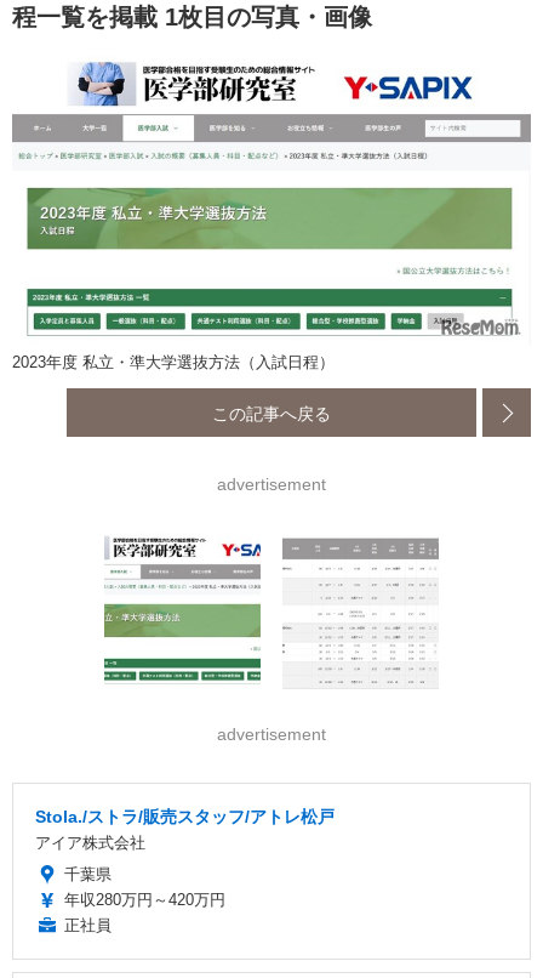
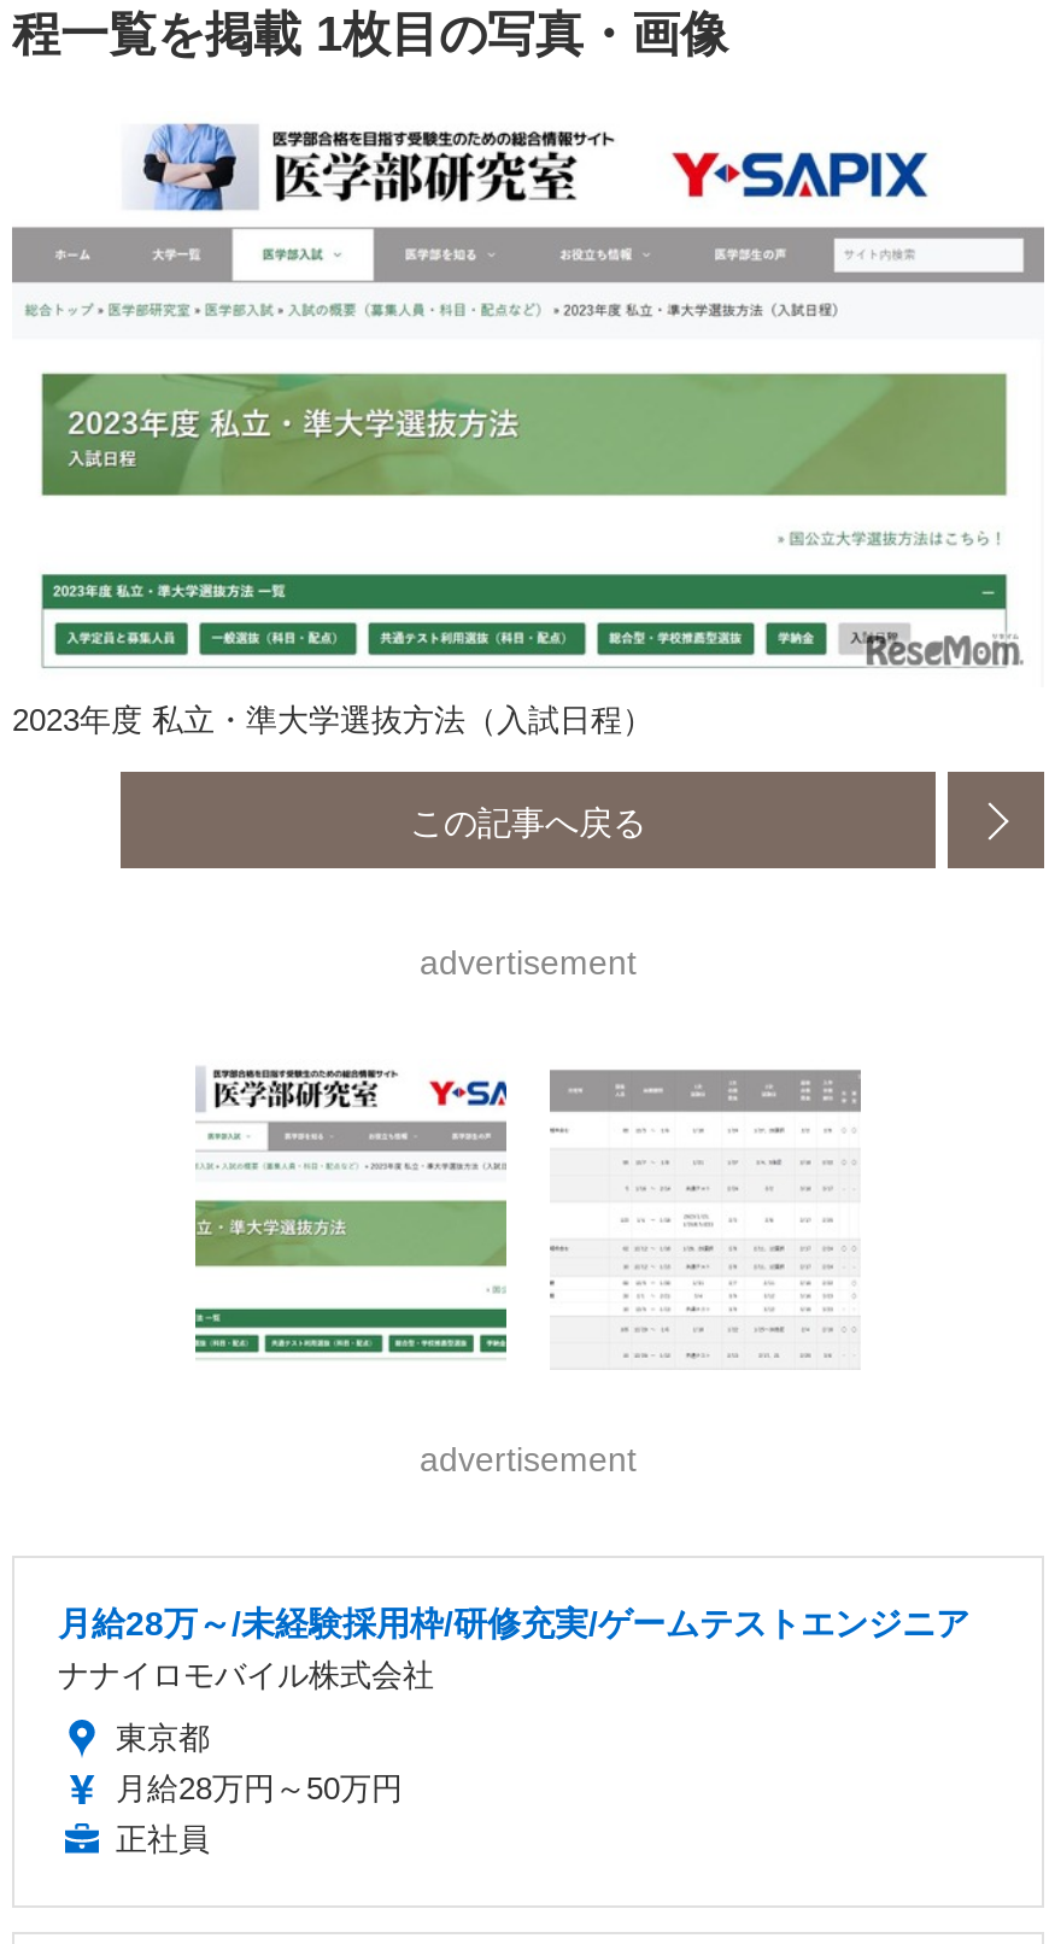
[35,807,335,852] Stola./ストラ/販売スタッフ/アトレ松戸 | アイア株式会社 -> [58,1604,969,1693] 月給28万～/未経験採用枠/研修充実/ゲームテストエンジニア | ナナイロモバイル株式会社
[64,865,225,909] 千葉県 | 年収280万円～420万円 -> [116,1720,403,1807] 東京都 | 月給28万円～50万円

